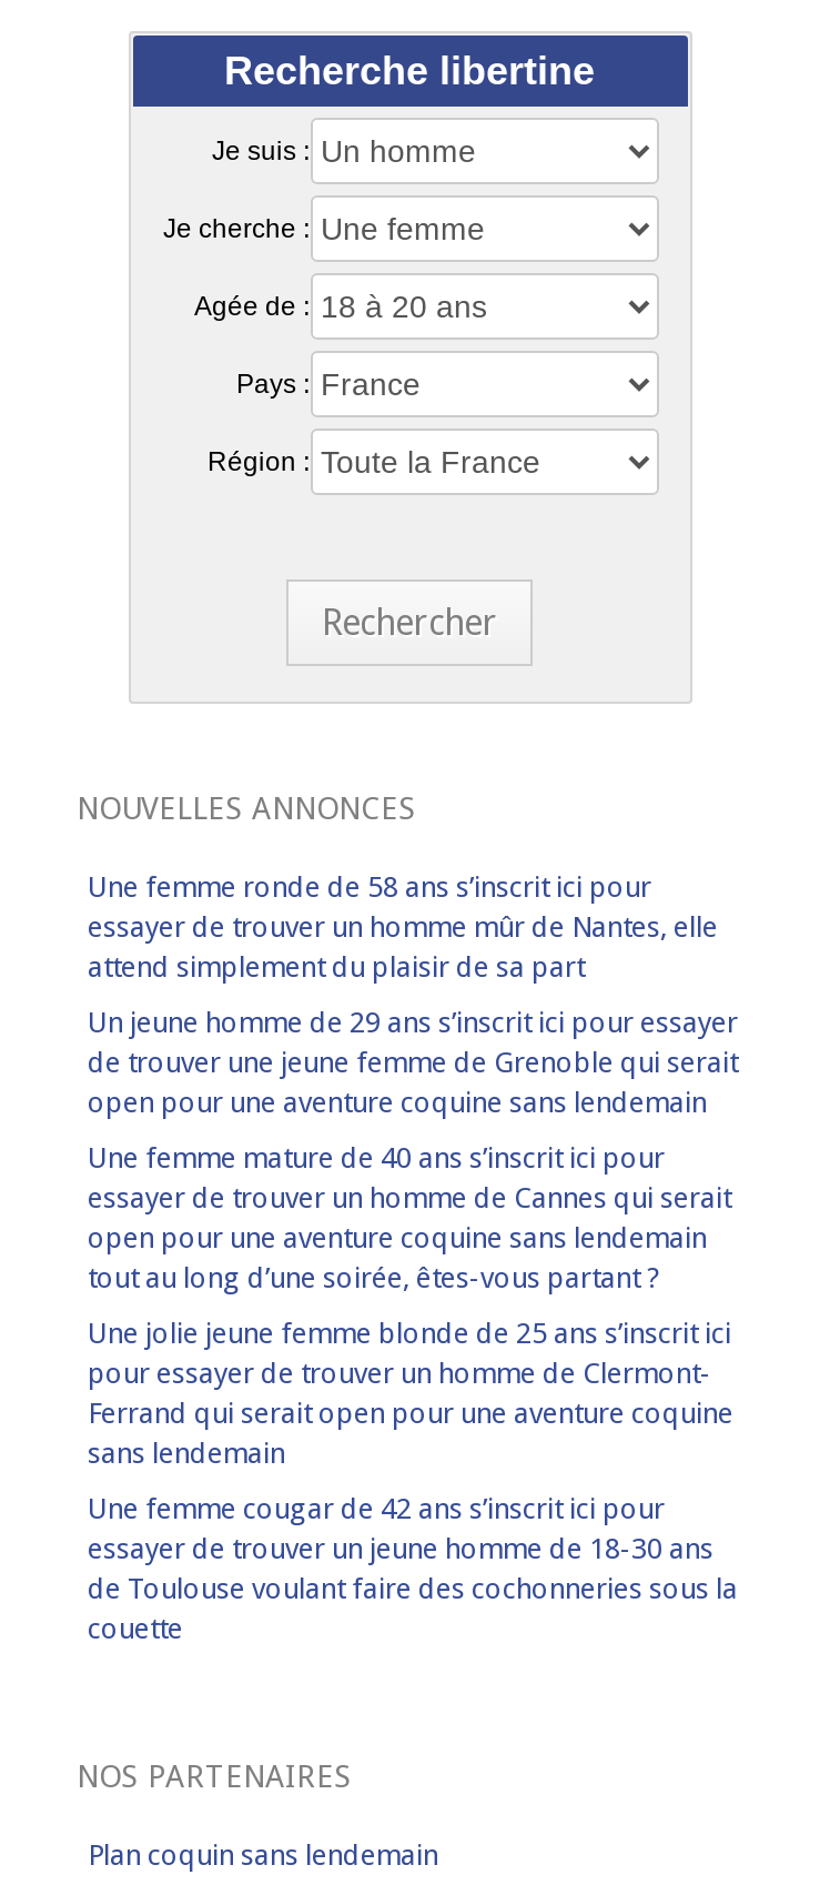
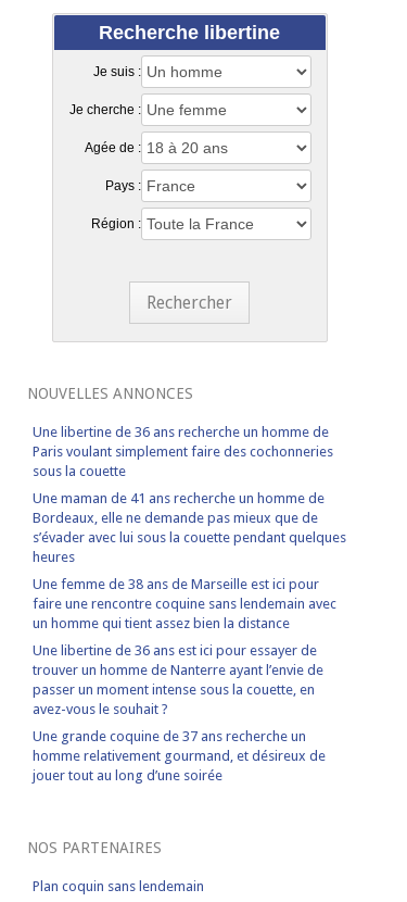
[88,870,718,983] Une femme ronde de 58 ans s’inscrit ici pour | essayer de trouver un homme mûr de Nantes, elle | attend simplement du plaisir de sa part -> [32,424,333,479] Une libertine de 36 ans recherche un homme de | Paris voulant simplement faire des cochonneries | sous la couette
[88,1005,738,1119] Un jeune homme de 29 ans s’inscrit ici pour essayer | de trouver une jeune femme de Grenoble qui serait | open pour une aventure coquine sans lendemain -> [32,490,346,565] Une maman de 41 ans recherche un homme de | Bordeaux, elle ne demande pas mieux que de | s’évader avec lui sous la couette pendant quelques | heures
[88,1141,731,1294] Une femme mature de 40 ans s’inscrit ici pour | essayer de trouver un homme de Cannes qui serait | open pour une aventure coquine sans lendemain | tout au long d’une soirée, êtes-vous partant ? -> [32,576,336,631] Une femme de 38 ans de Marseille est ici pour | faire une rencontre coquine sans lendemain avec | un homme qui tient assez bien la distance
[88,1316,733,1469] Une jolie jeune femme blonde de 25 ans s’inscrit ici | pour essayer de trouver un homme de Clermont- | Ferrand qui serait open pour une aventure coquine | sans lendemain -> [32,642,323,717] Une libertine de 36 ans est ici pour essayer de | trouver un homme de Nanterre ayant l’envie de | passer un moment intense sous la couette, en | avez-vous le souhait ?
[88,1492,738,1645] Une femme cougar de 42 ans s’inscrit ici pour | essayer de trouver un jeune homme de 18-30 ans | de Toulouse voulant faire des cochonneries sous la | couette -> [32,728,325,783] Une grande coquine de 37 ans recherche un | homme relativement gourmand, et désireux de | jouer tout au long d’une soirée

